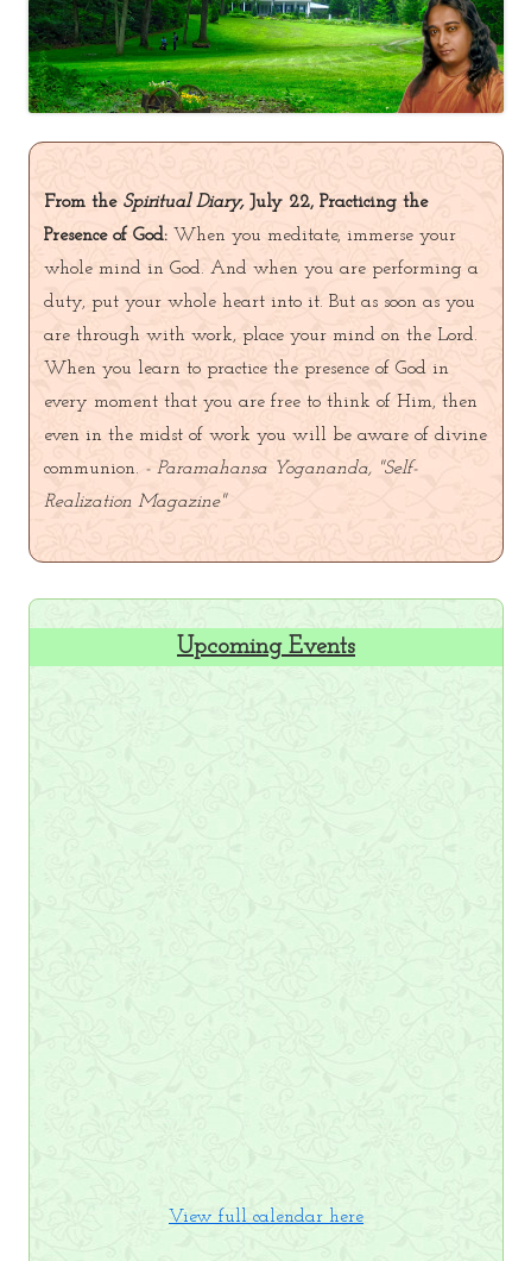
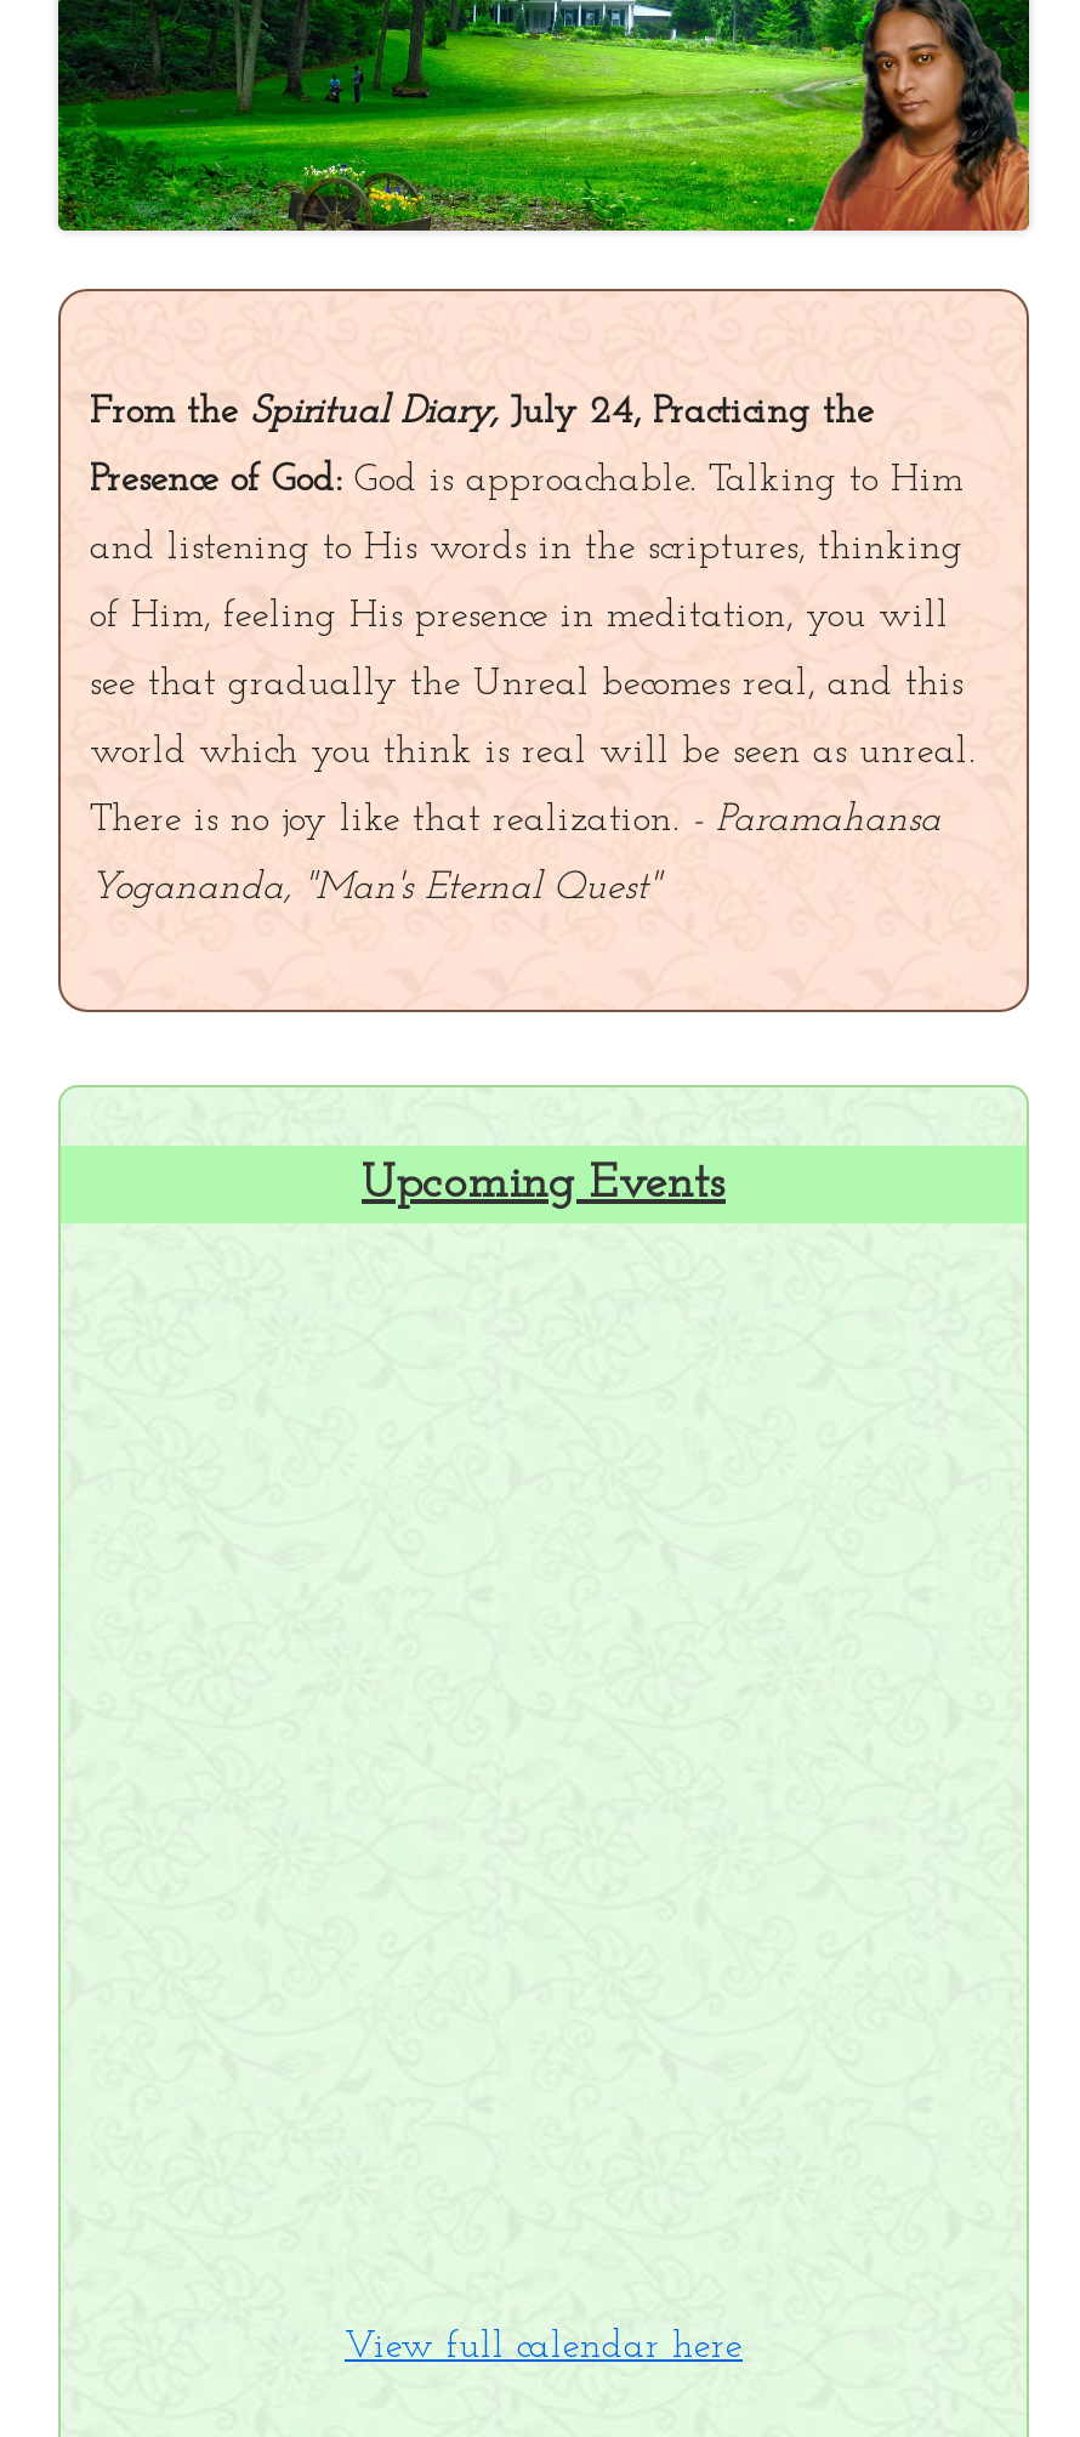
[44,193,487,512] From the Spiritual Diary, July 22, Practicing the | Presence of God: When you meditate, immerse your | whole mind in God. And when you are performing a | duty, put your whole heart into it. But as soon as you | are through with work, place your mind on the Lord. | When you learn to practice the presence of God in | every moment that you are free to think of Him, then | even in the midst of work you will be aware of divine | communion. - Paramahansa Yogananda, "Self- | Realization Magazine" -> [90,393,976,908] From the Spiritual Diary, July 24, Practicing the | Presence of God: God is approachable. Talking to Him | and listening to His words in the scriptures, thinking | of Him, feeling His presence in meditation, you will | see that gradually the Unreal becomes real, and this | world which you think is real will be seen as unreal. | There is no joy like that realization. - Paramahansa | Yogananda, "Man's Eternal Quest"

